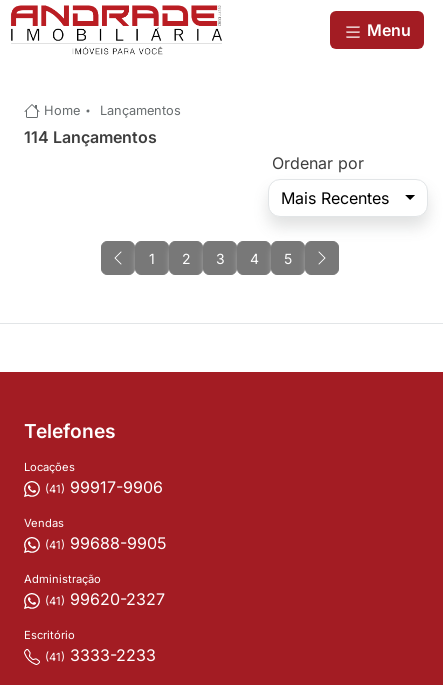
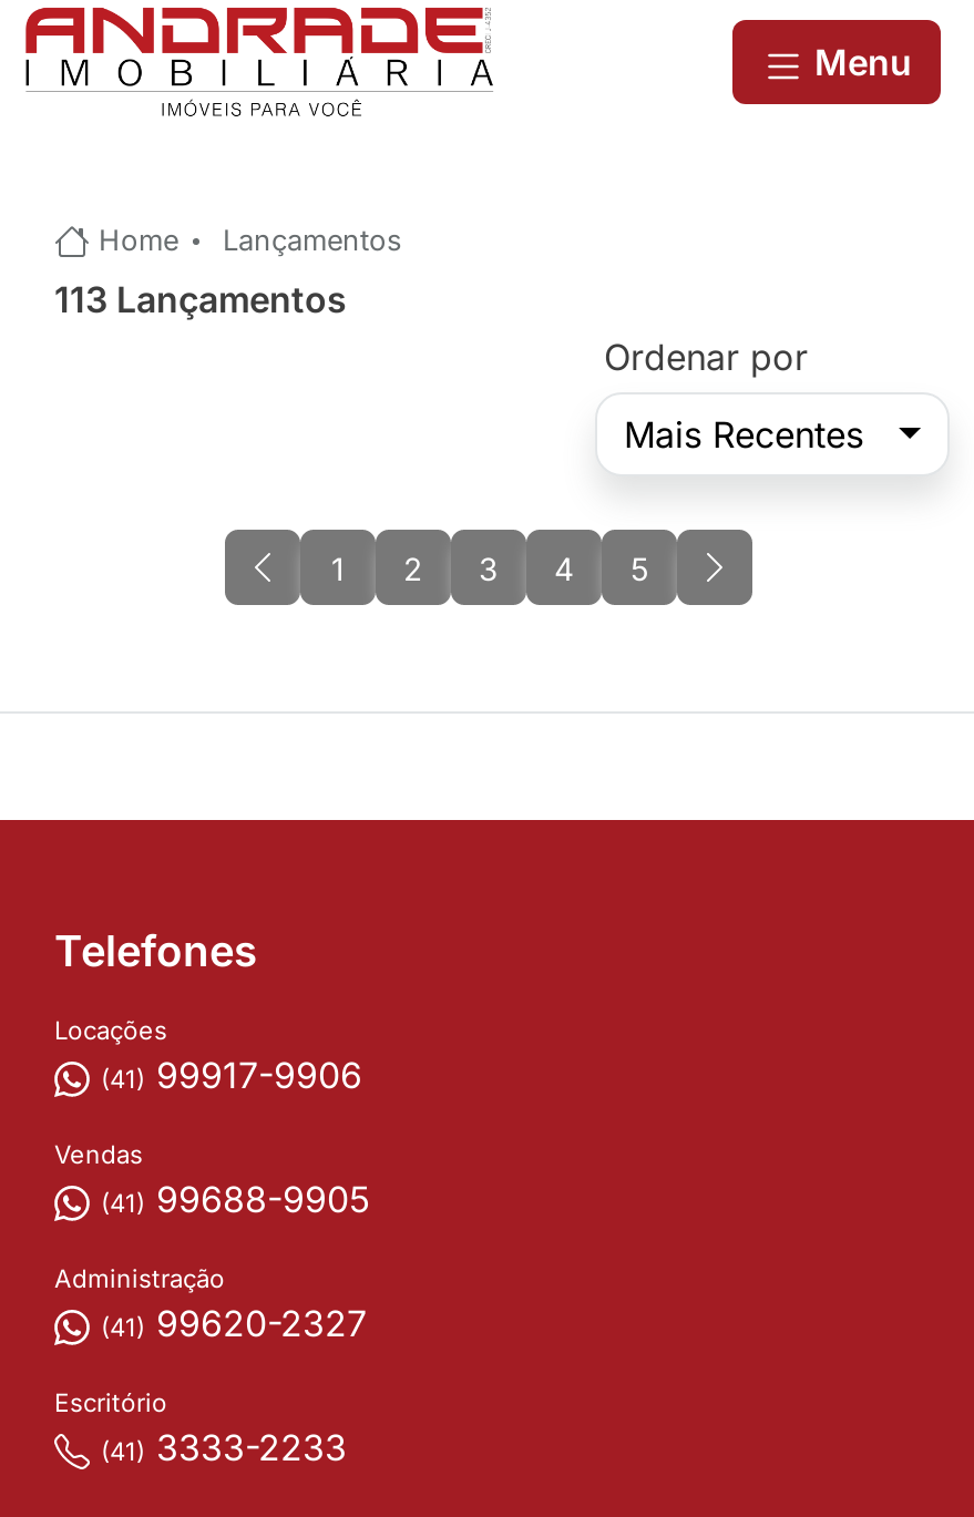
[24,127,157,147] 114 Lançamentos -> [54,277,347,321] 113 Lançamentos

